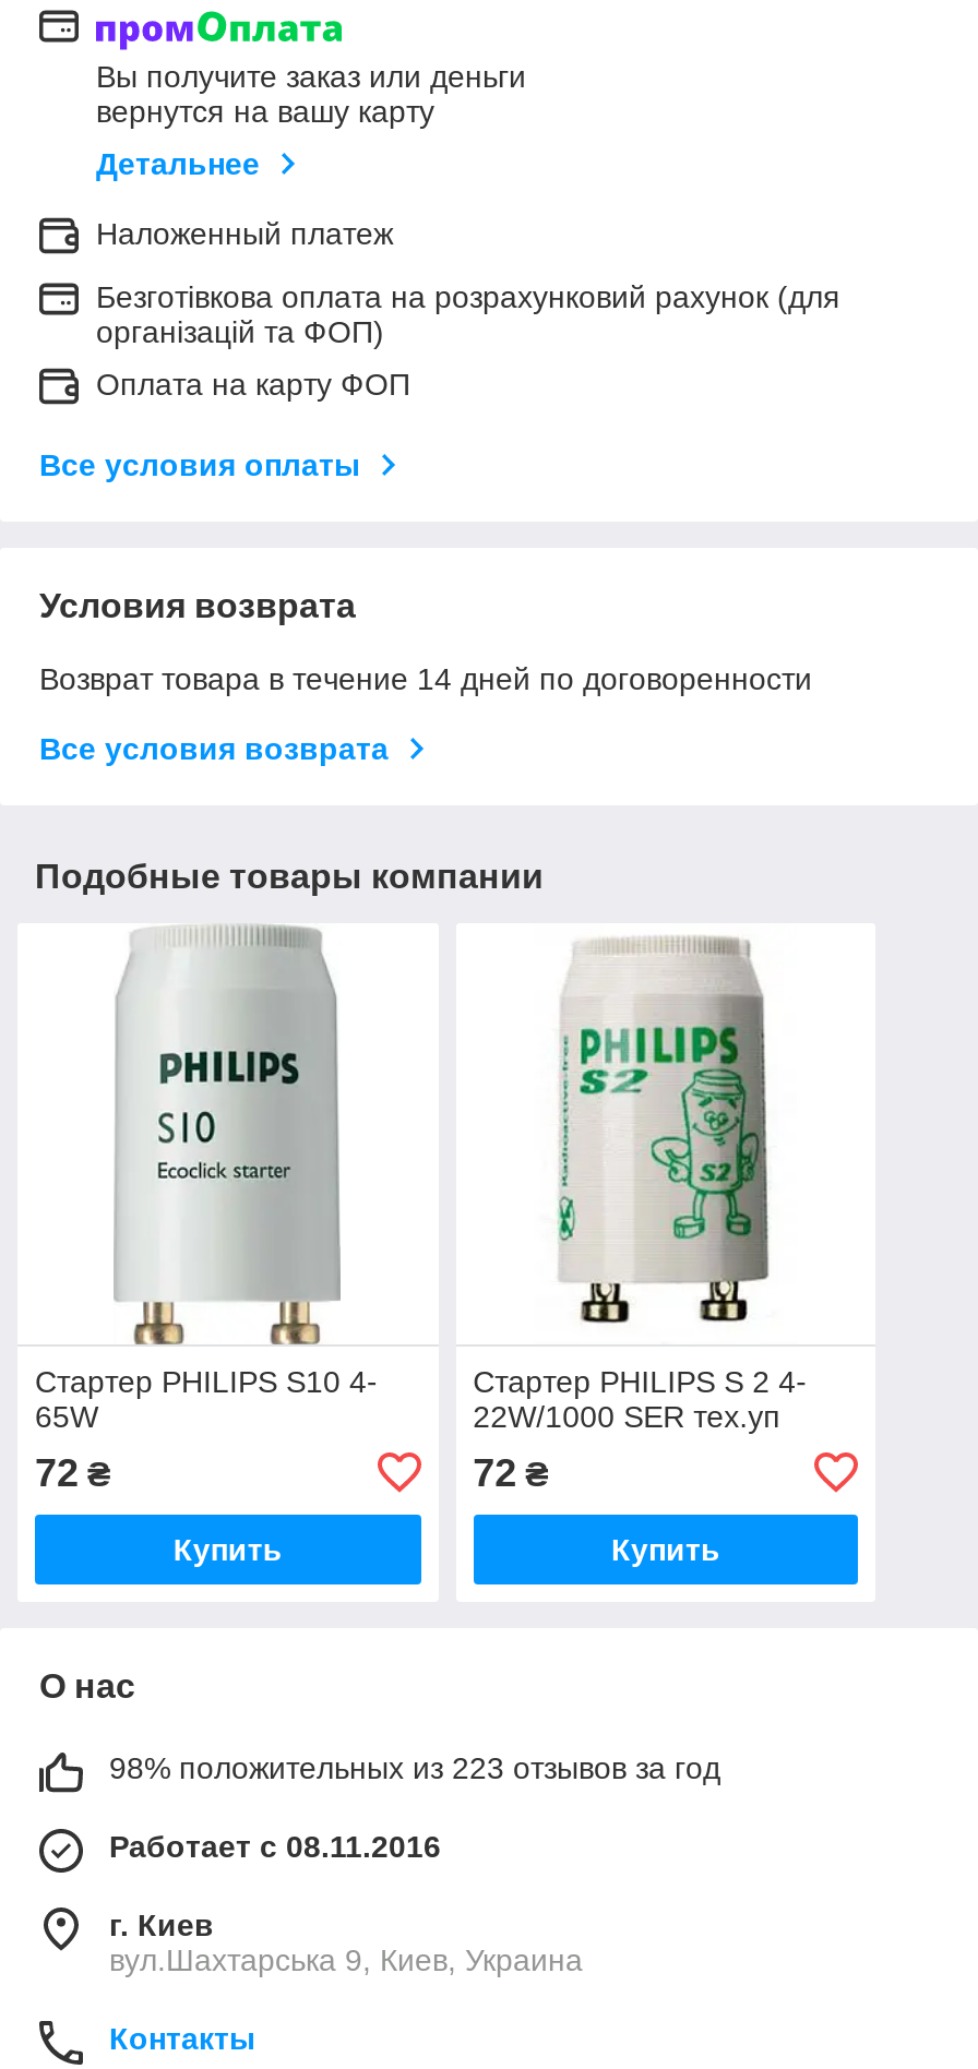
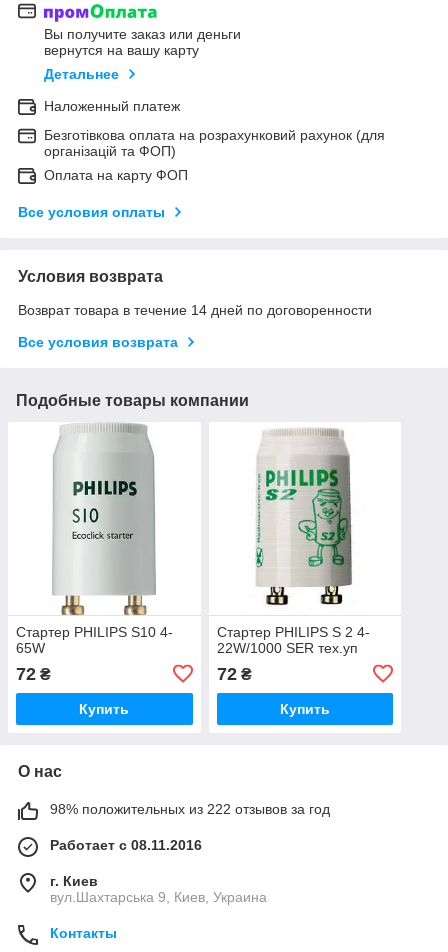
[109,1750,720,1785] 98% положительных из 223 отзывов за год -> [50,801,330,817] 98% положительных из 222 отзывов за год

